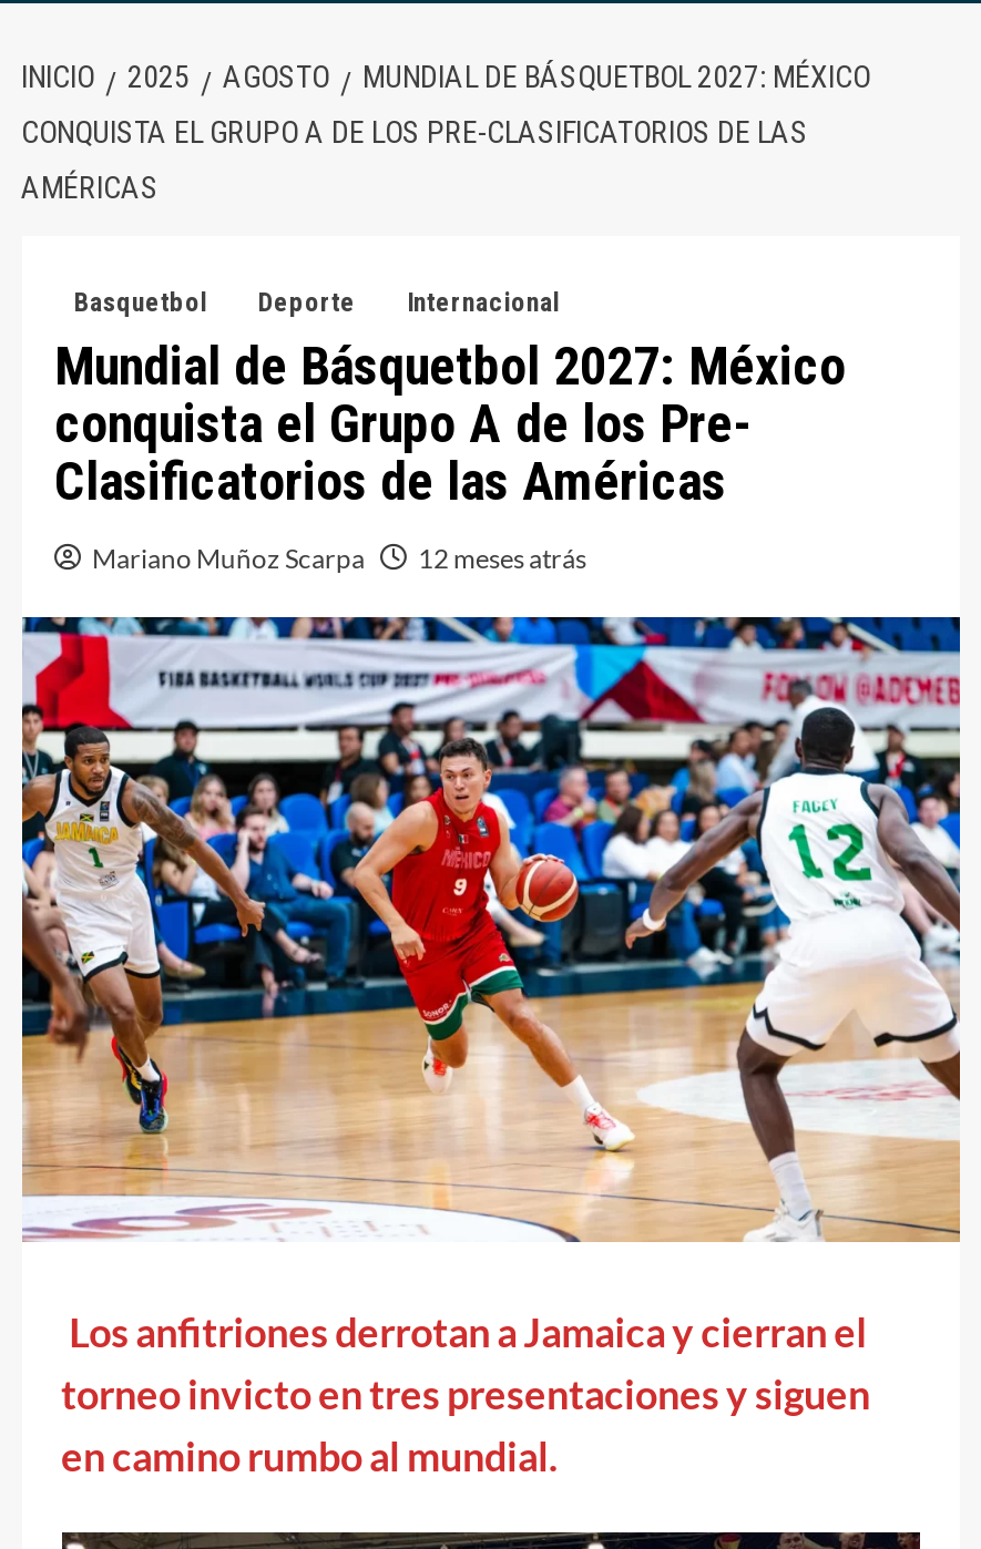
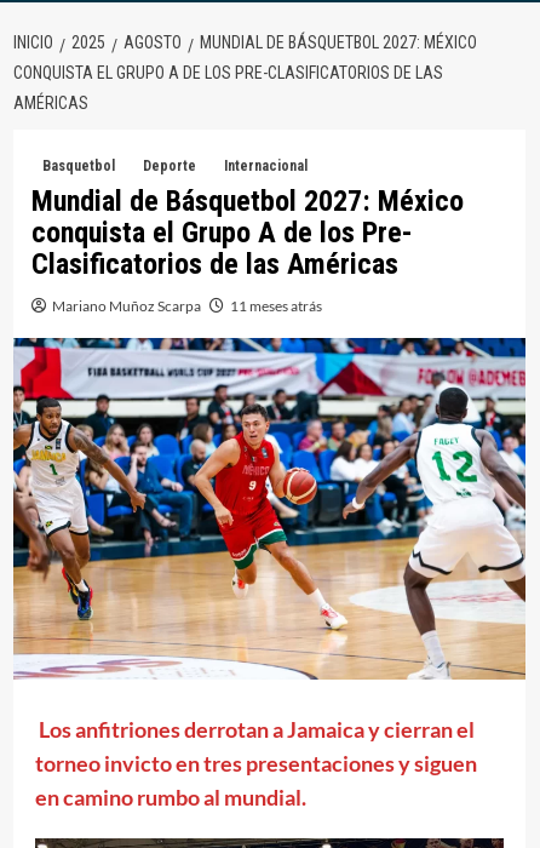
[92,542,586,575] Mariano Muñoz Scarpa 12 meses atrás -> [51,297,321,315] Mariano Muñoz Scarpa 11 meses atrás

